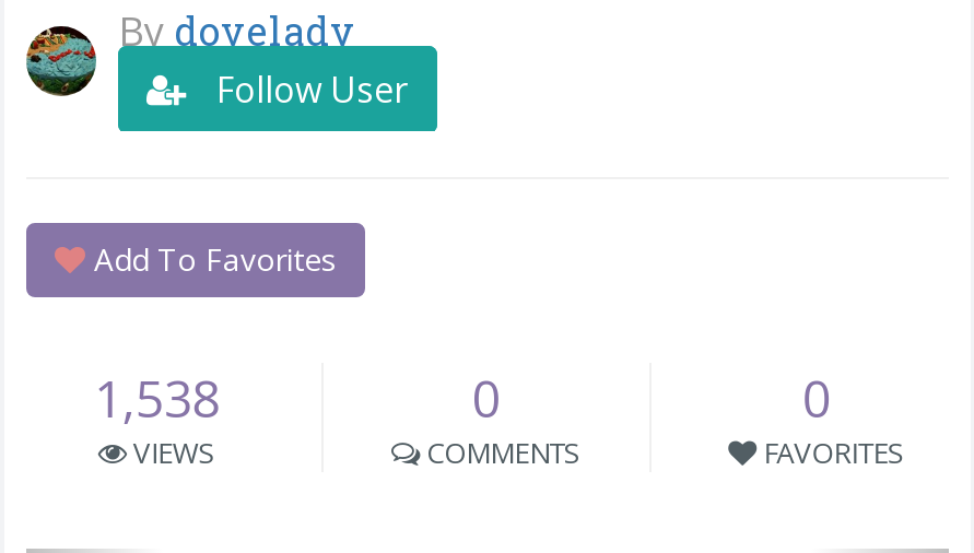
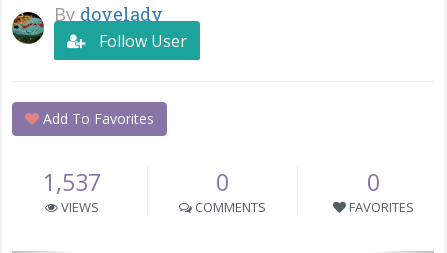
[94,363,220,433] 1,538 -> [43,166,101,198] 1,537

